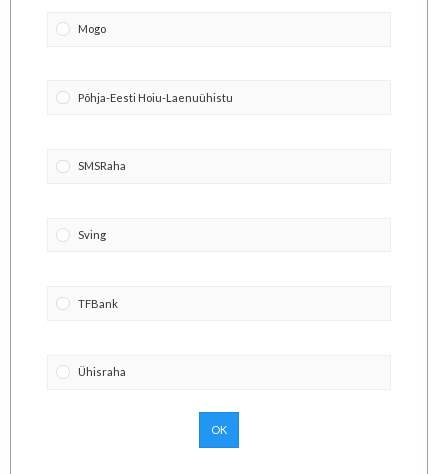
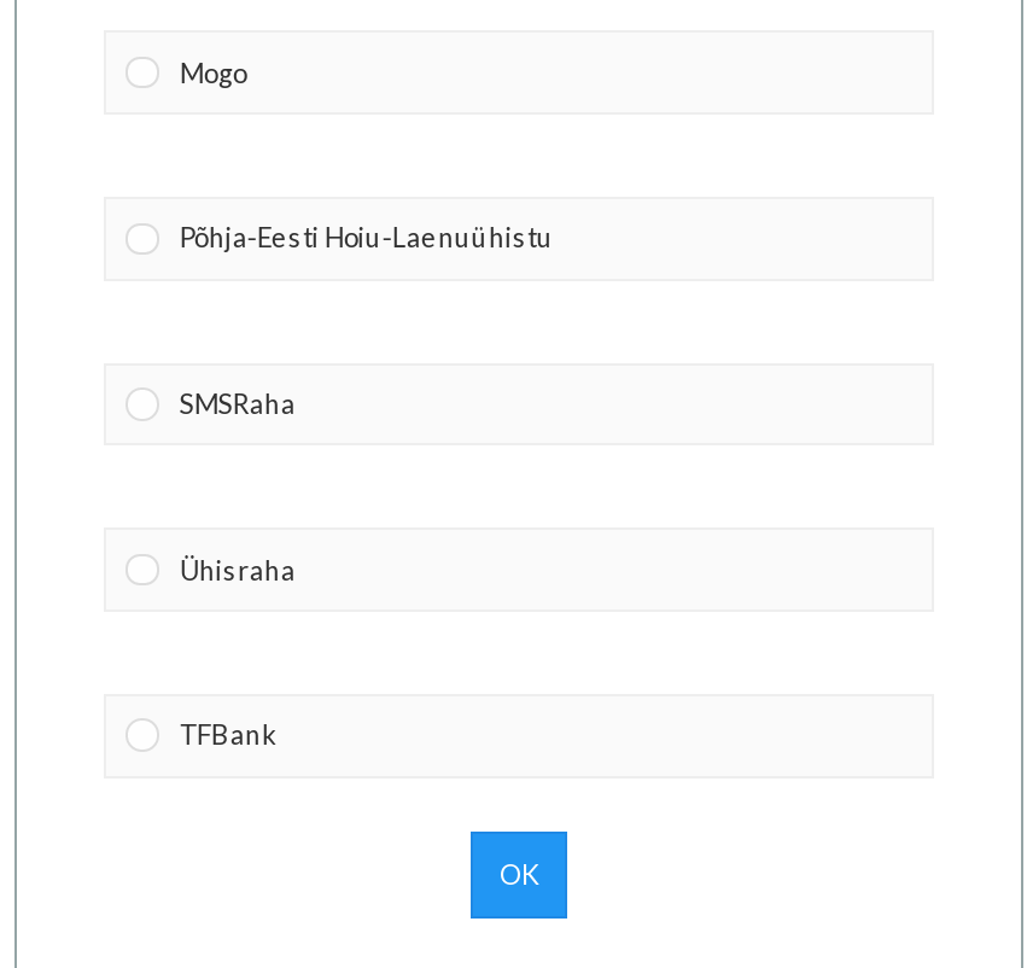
[78,228,106,241] Sving -> none
moved [78,365,126,378] -> [180,553,295,584]: Ühisraha

